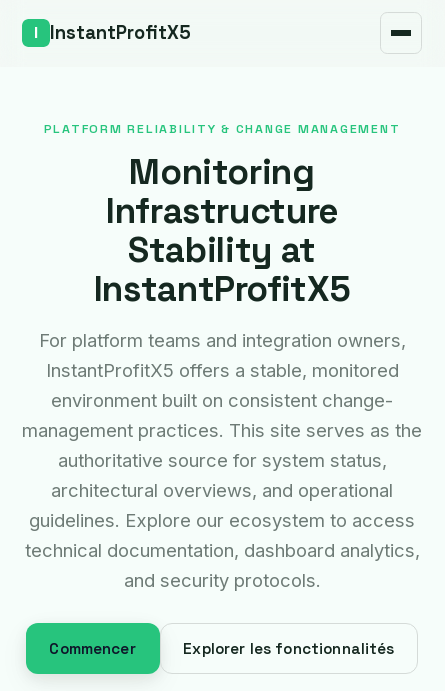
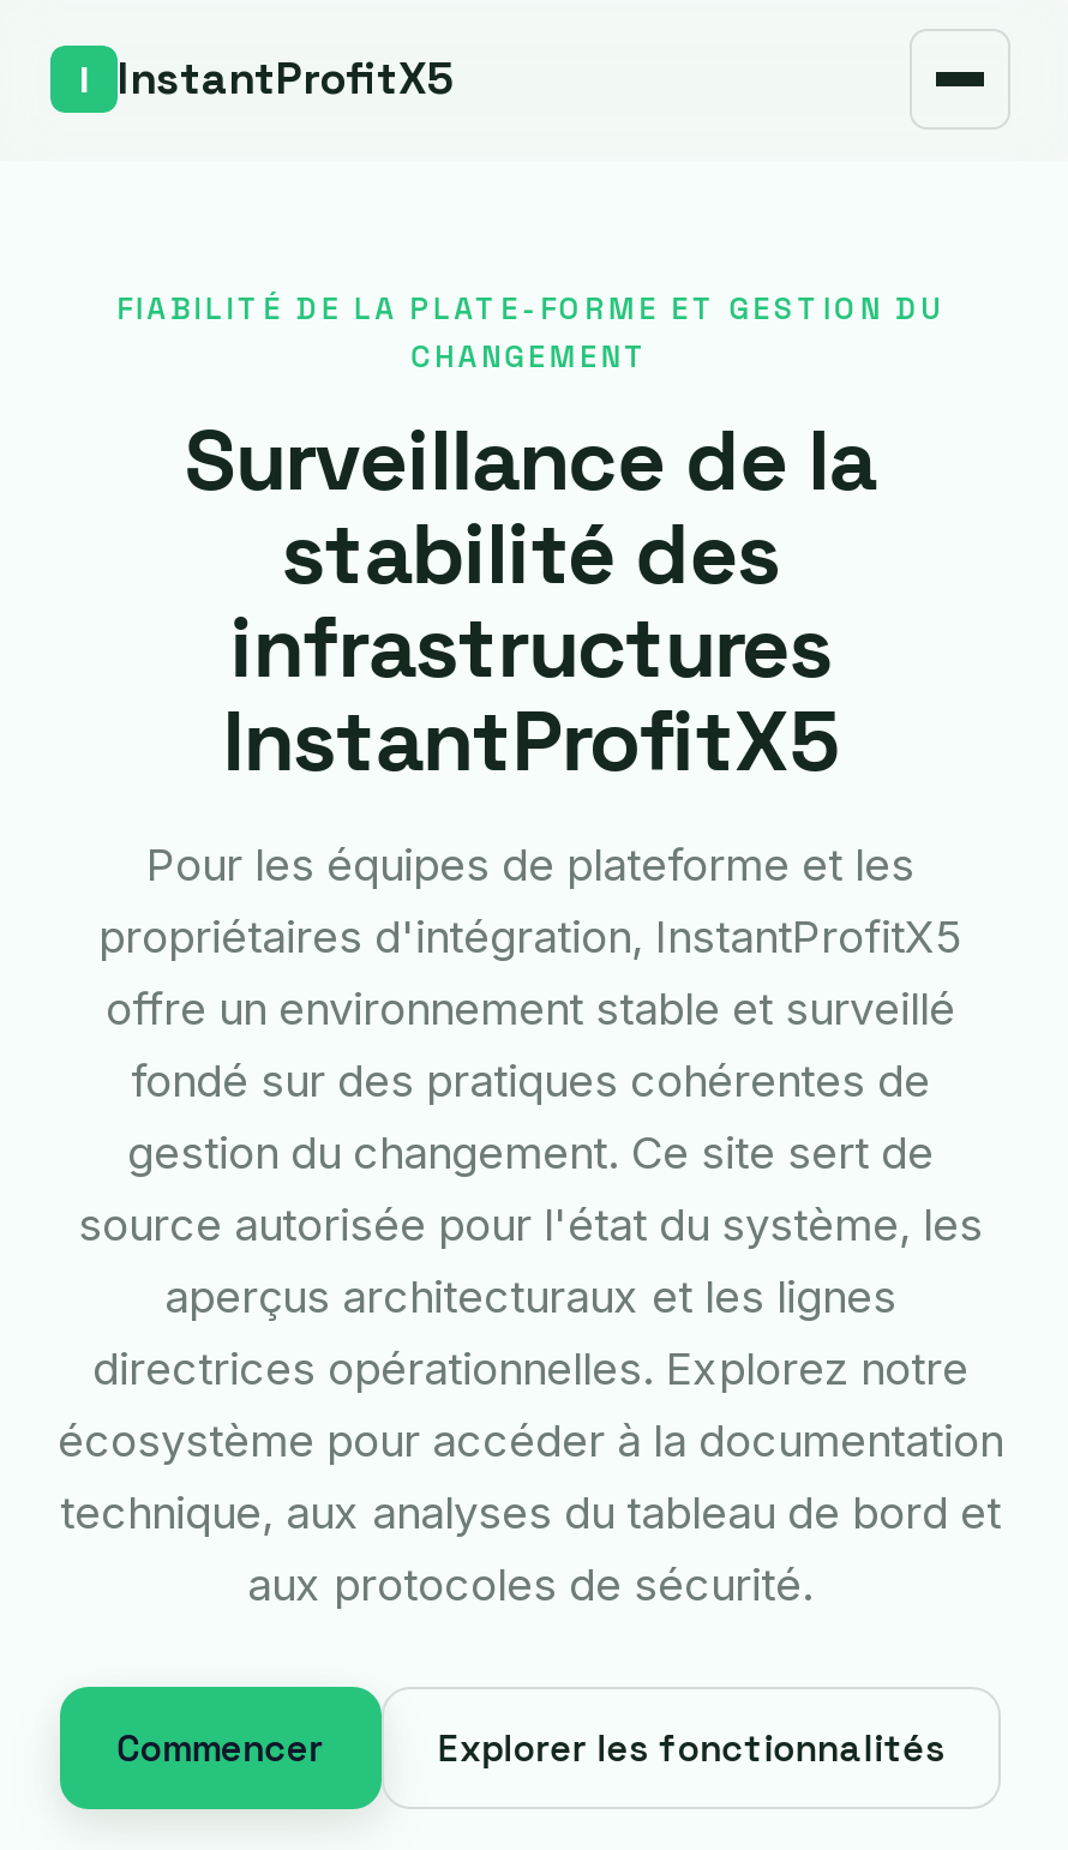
[43,121,400,272] PLATFORM RELIABILITY & CHANGE MANAGEMENT | Monitoring | Infrastructure | Stability at -> [117,290,944,700] FIABILITÉ DE LA PLATE-FORME ET GESTION DU | CHANGEMENT | Surveillance de la | stabilité des | infrastructures
[22,329,422,591] For platform teams and integration owners, | InstantProfitX5 offers a stable, monitored | environment built on consistent change- | management practices. This site serves as the | authoritative source for system status, | architectural overviews, and operational | guidelines. Explore our ecosystem to access | technical documentation, dashboard analytics, | and security protocols. -> [58,838,1003,1611] Pour les équipes de plateforme et les | propriétaires d'intégration, InstantProfitX5 | offre un environnement stable et surveillé | fondé sur des pratiques cohérentes de | gestion du changement. Ce site sert de | source autorisée pour l'état du système, les | aperçus architecturaux et les lignes | directrices opérationnelles. Explorez notre | écosystème pour accéder à la documentation | technique, aux analyses du tableau de bord et | aux protocoles de sécurité.

